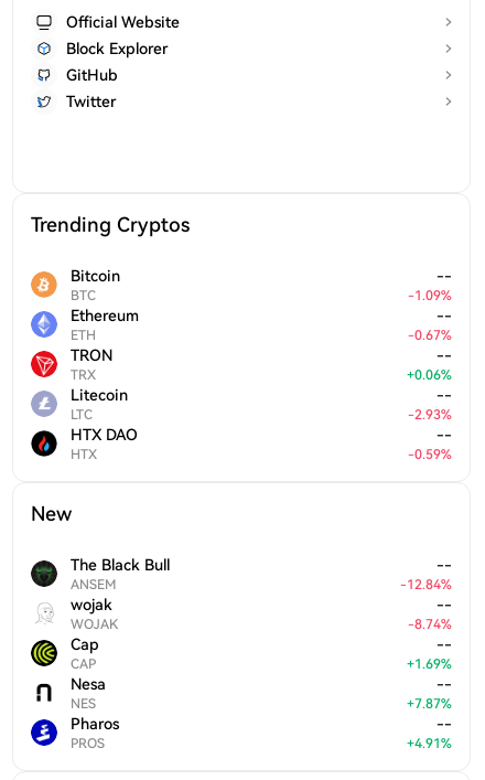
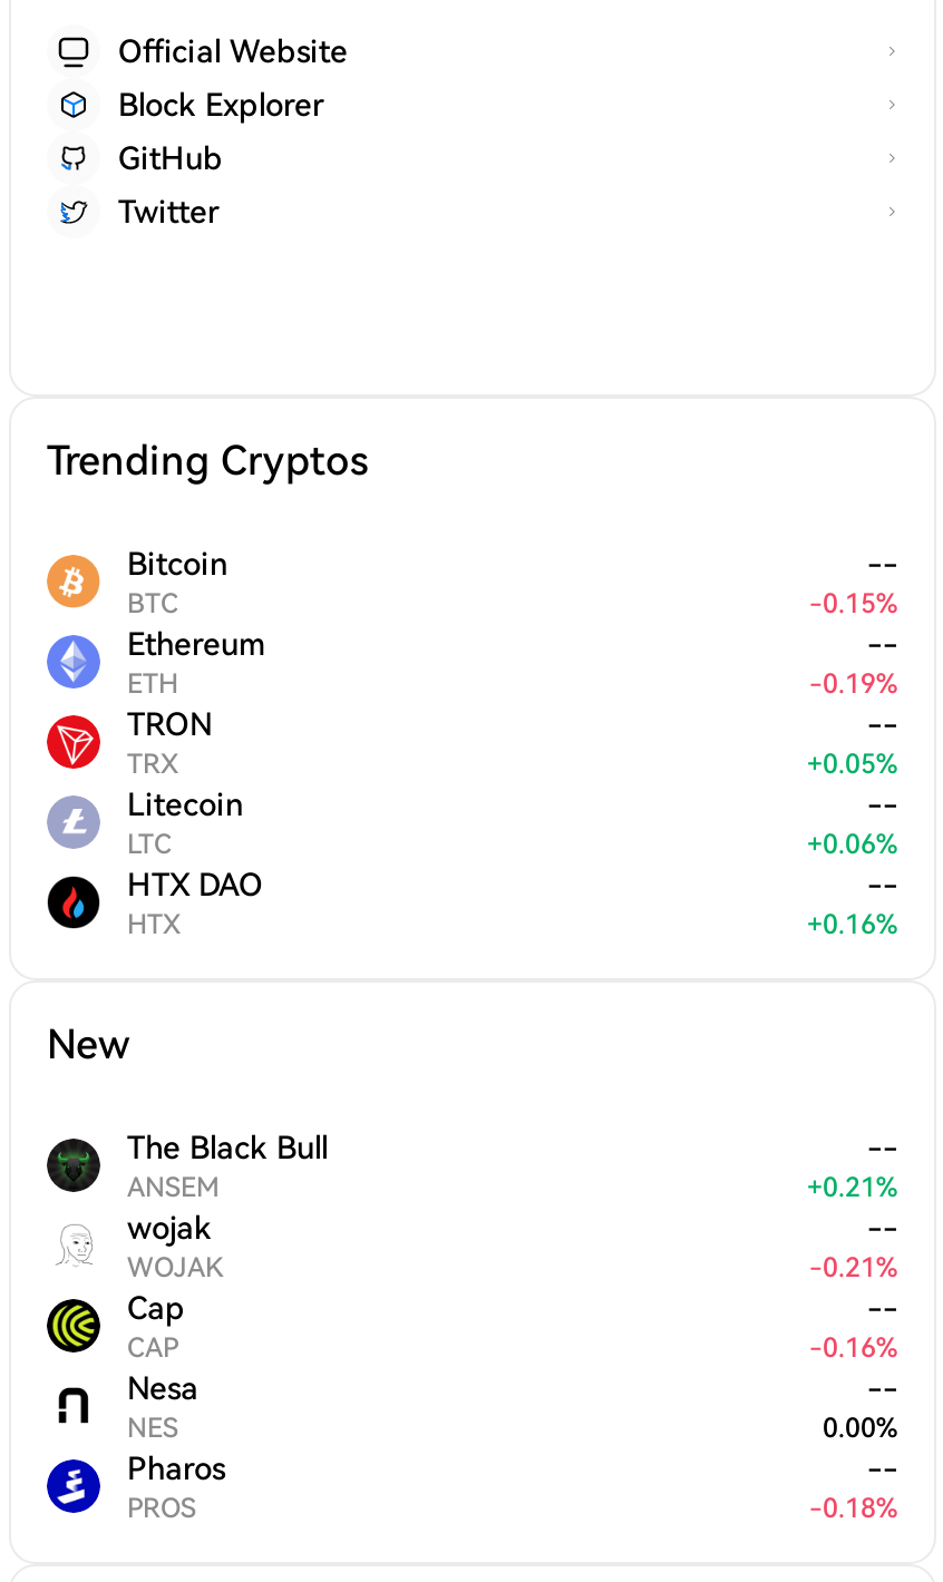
[408,288,452,303] -1.09% -> [809,588,898,619] -0.15%
[408,328,452,343] -0.67% -> [809,668,898,700] -0.19%
[407,367,452,383] +0.06% -> [807,749,898,780] +0.05%
[408,407,452,423] -2.93% -> [807,829,898,860] +0.06%
[408,447,452,462] -0.59% -> [807,909,898,940] +0.16%
[400,577,452,592] -12.84% -> [807,1172,898,1203] +0.21%
[408,617,452,632] -8.74% -> [809,1252,898,1283] -0.21%
[407,656,452,672] +1.69% -> [809,1332,898,1364] -0.16%
[407,696,452,712] +7.87% -> [823,1413,898,1444] 0.00%
[407,736,452,751] +4.91% -> [809,1493,898,1524] -0.18%

